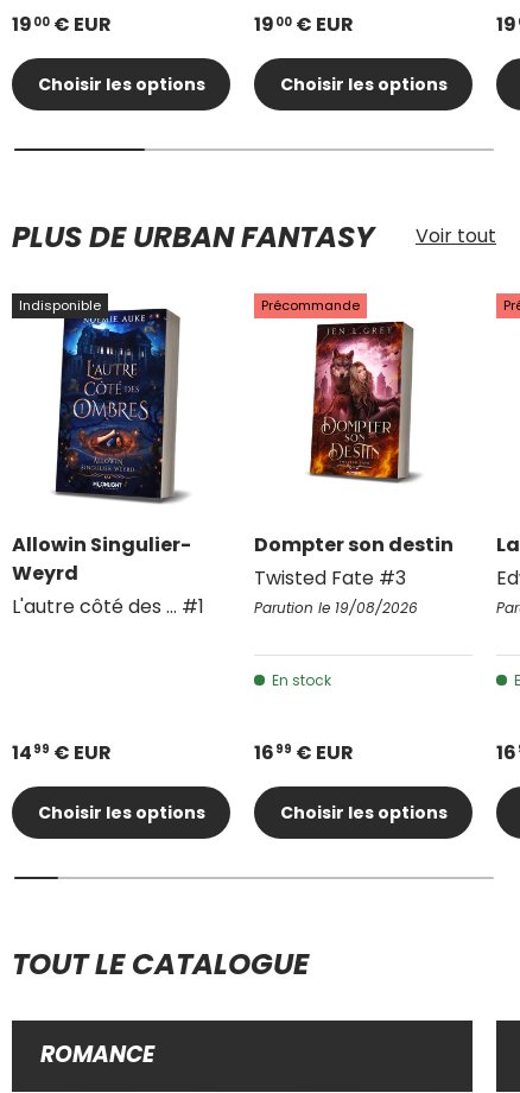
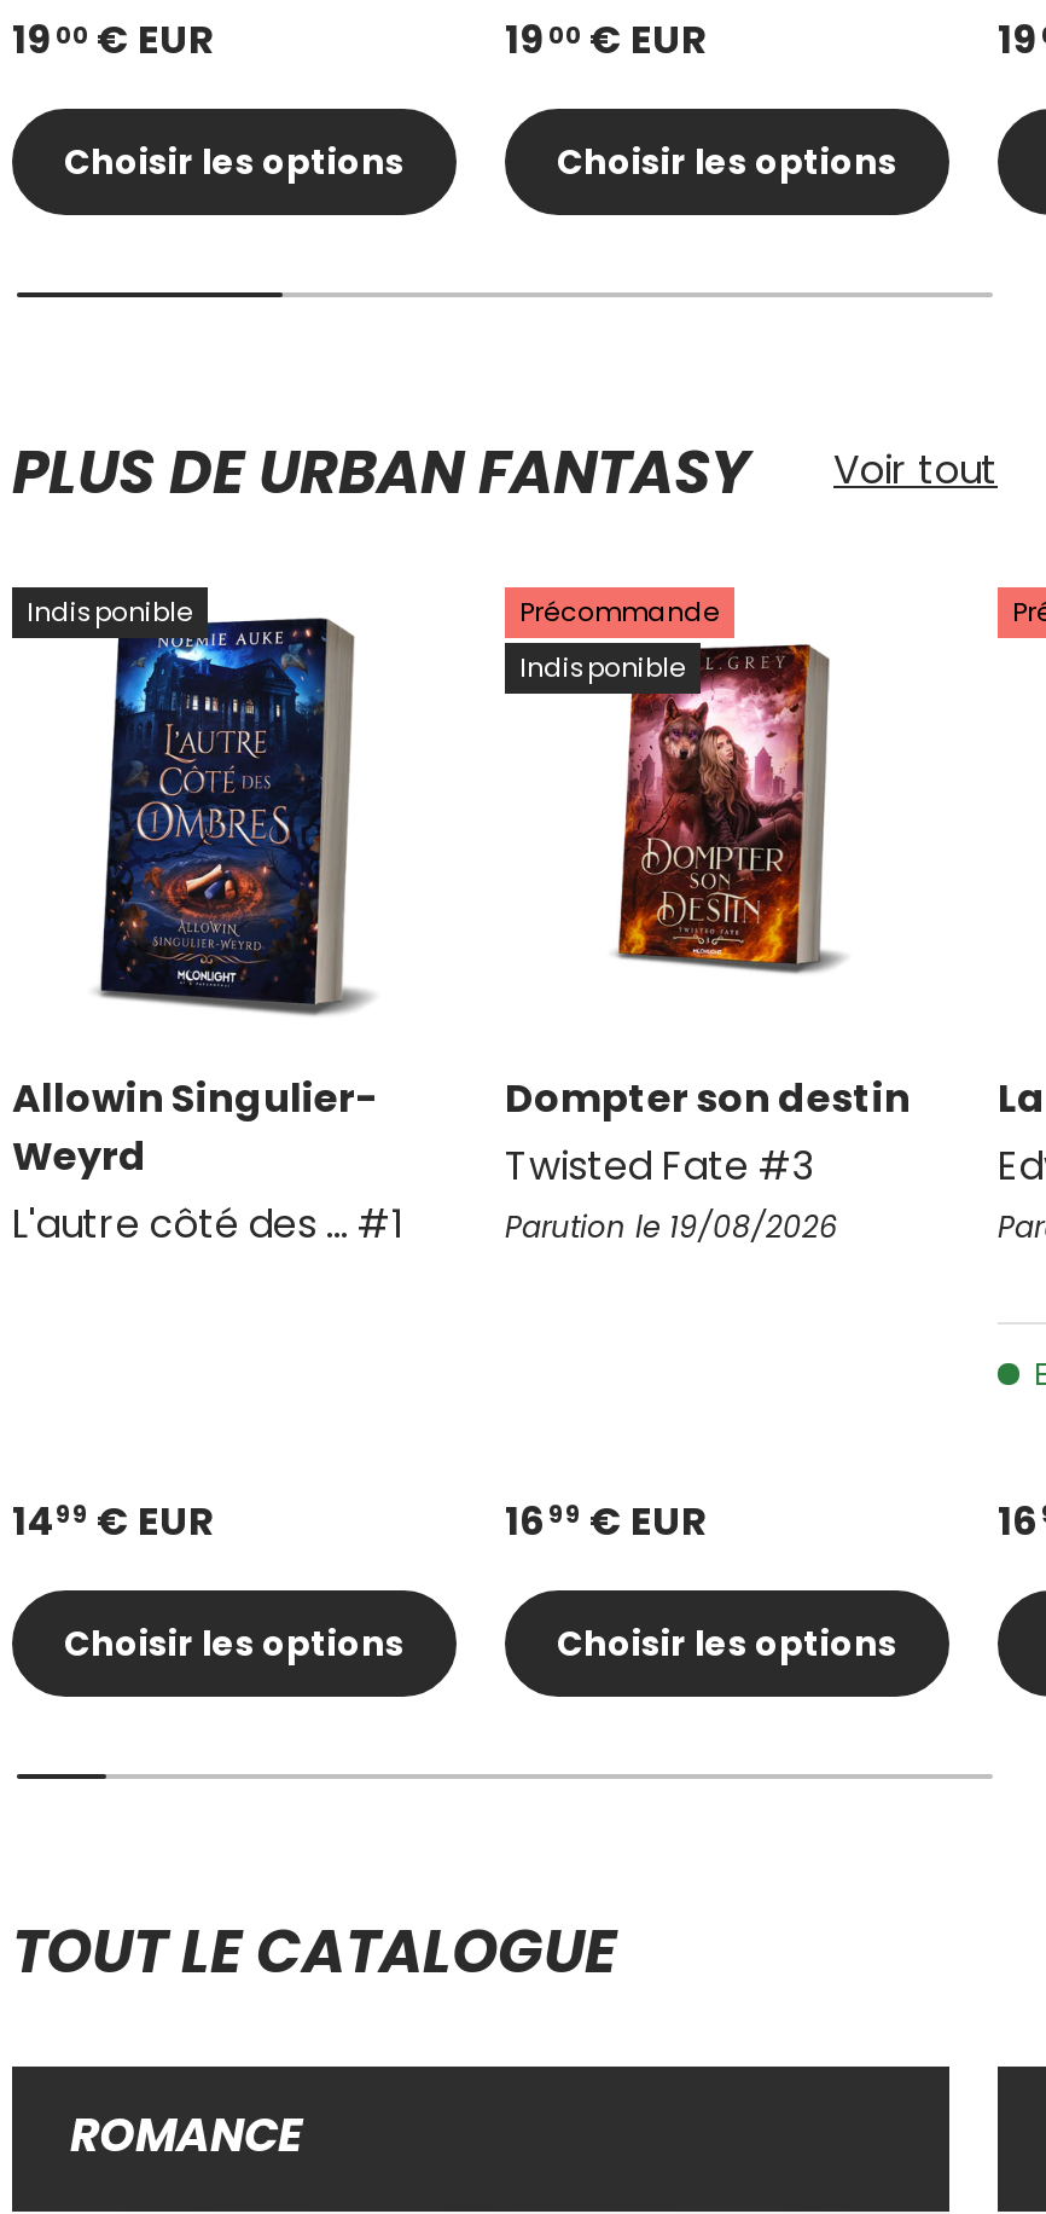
none -> [519,648,686,686] Indisponible
[272,670,331,690] En stock -> none

